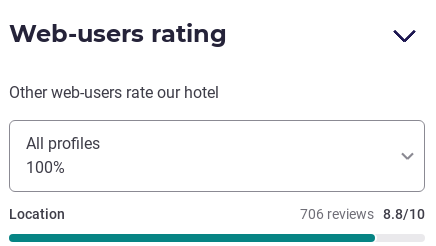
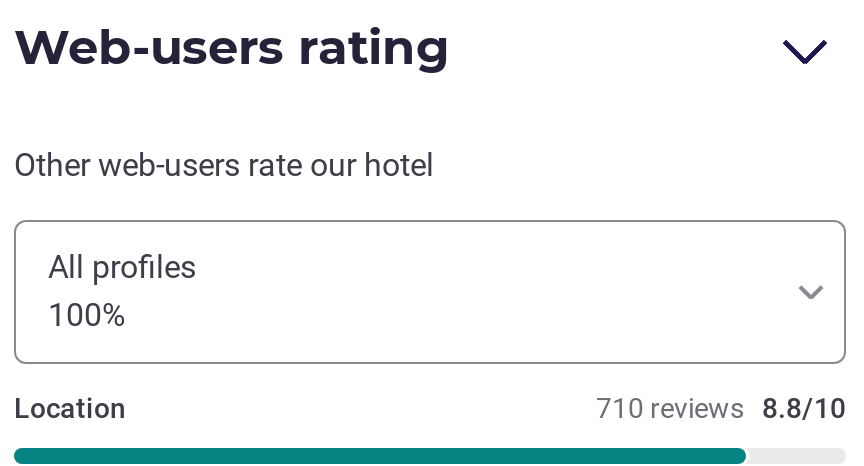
[300,206,425,222] 706 reviews 8.8/10 -> [596,392,846,424] 710 reviews 8.8/10

